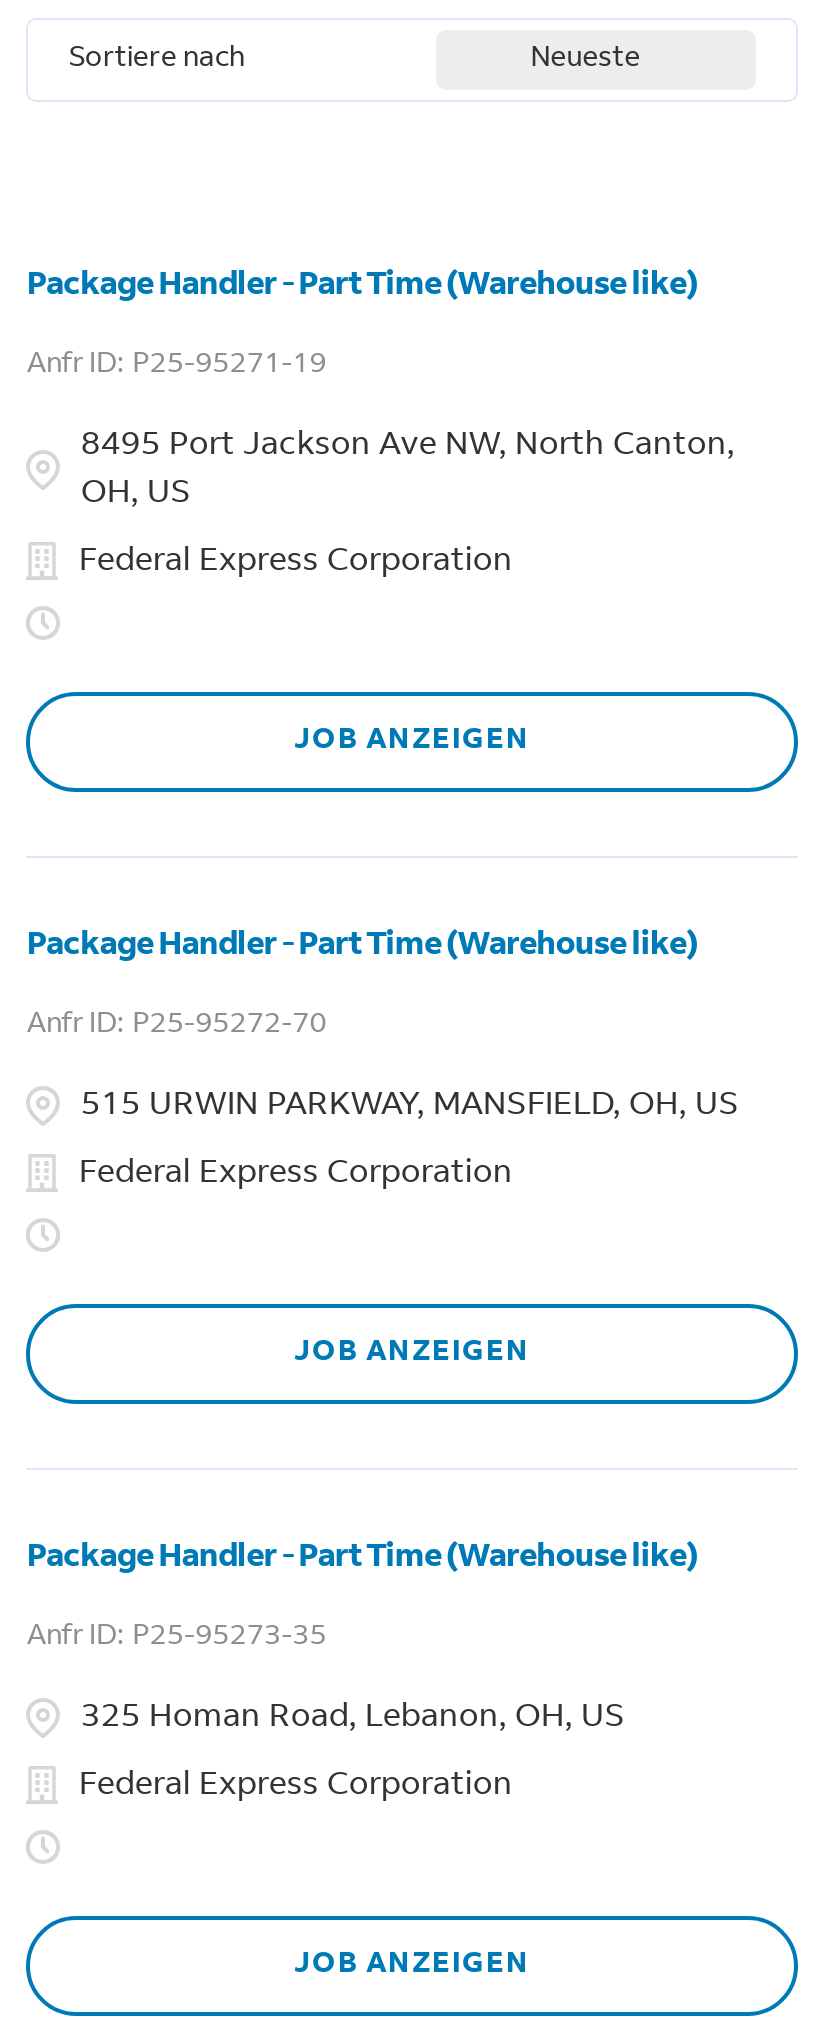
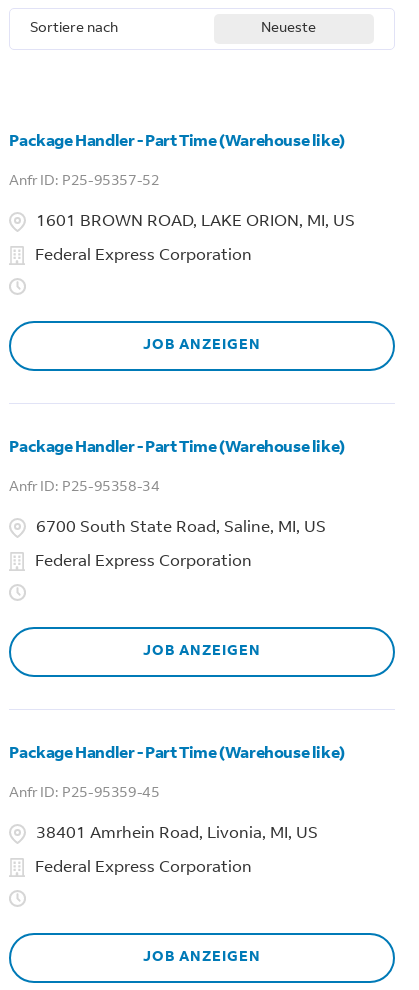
[81,351,735,509] P25-95271-19 | 8495 Port Jackson Ave NW, North Canton, | OH, US -> [36,175,355,230] P25-95357-52 | 1601 BROWN ROAD, LAKE ORION, MI, US
[132,1011,327,1039] P25-95272-70 -> [62,481,159,495] P25-95358-34
[81,1089,739,1121] 515 URWIN PARKWAY, MANSFIELD, OH, US -> [36,520,326,536] 6700 South State Road, Saline, MI, US
[132,1623,327,1651] P25-95273-35 -> [62,787,159,801] P25-95359-45
[81,1701,625,1733] 325 Homan Road, Lebanon, OH, US -> [36,826,318,842] 38401 Amrhein Road, Livonia, MI, US

